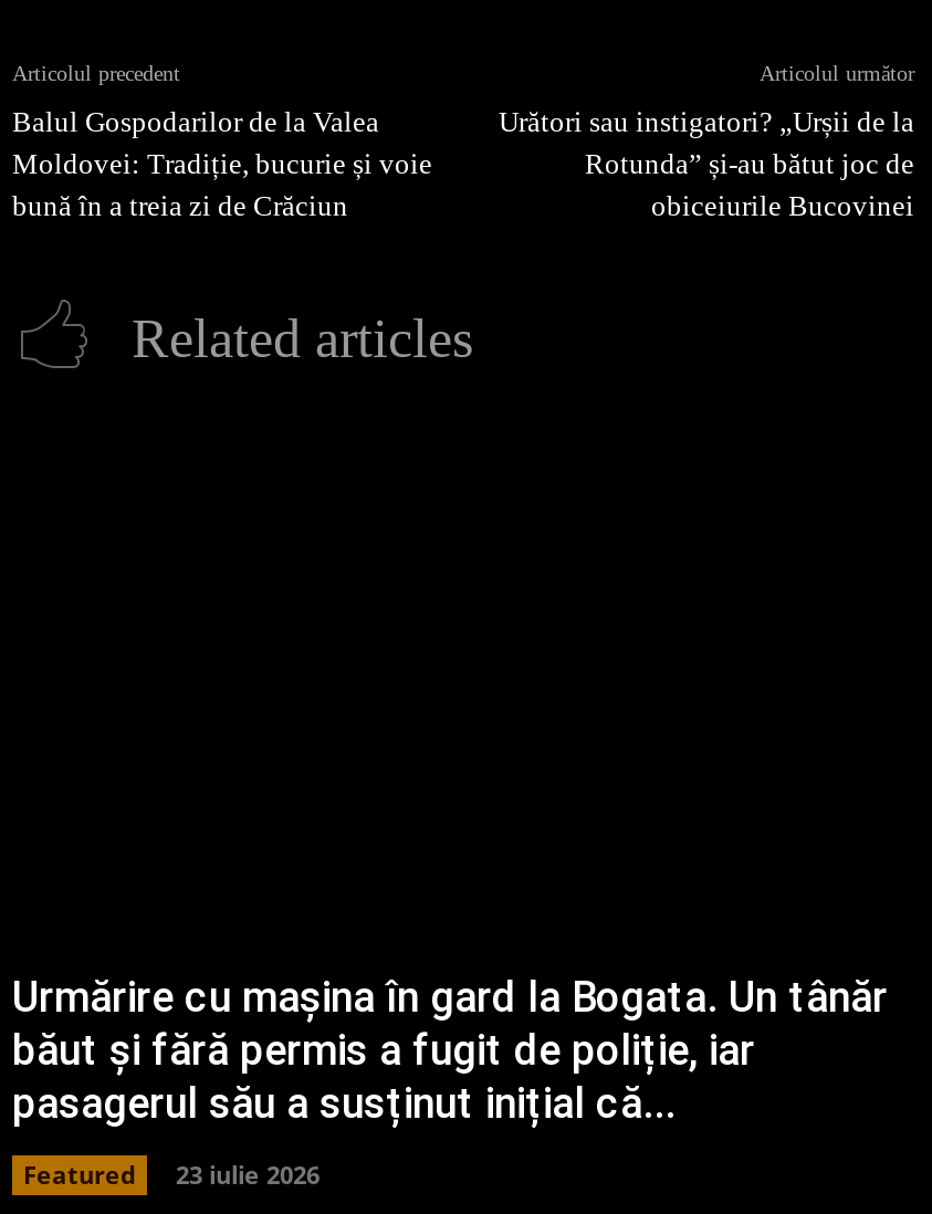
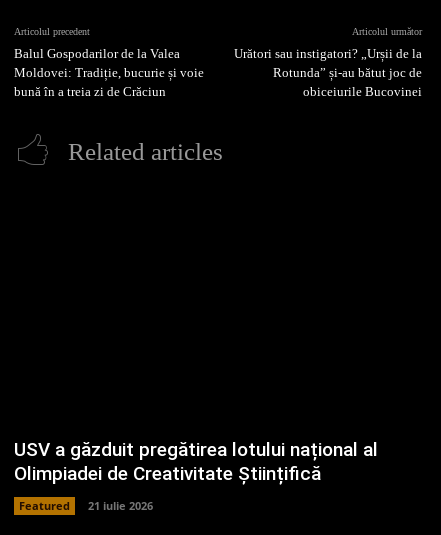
[12,971,888,1128] Urmărire cu mașina în gard la Bogata. Un tânăr | băut și fără permis a fugit de poliție, iar | pasagerul său a susținut inițial că... -> [14,438,378,485] USV a găzduit pregătirea lotului național al | Olimpiadei de Creativitate Științifică
[23,1157,320,1190] Featured 23 iulie 2026 -> [19,498,153,513] Featured 21 iulie 2026

